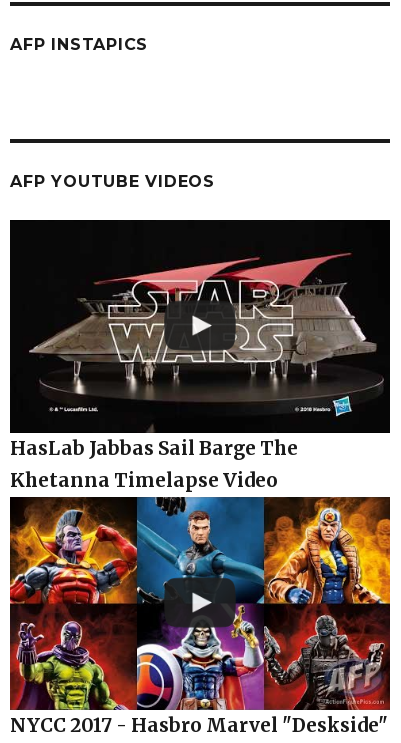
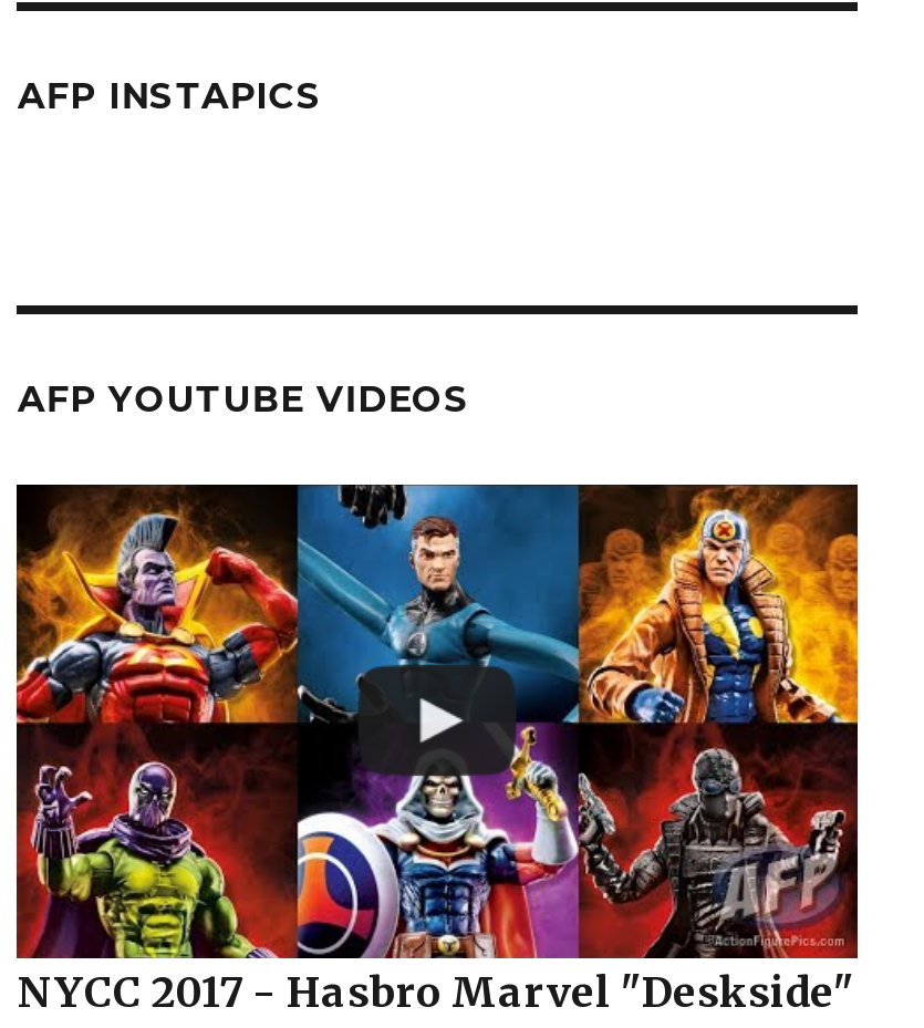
[9,219,391,492] [image] | HasLab Jabbas Sail Barge The | Khetanna Timelapse Video -> none

